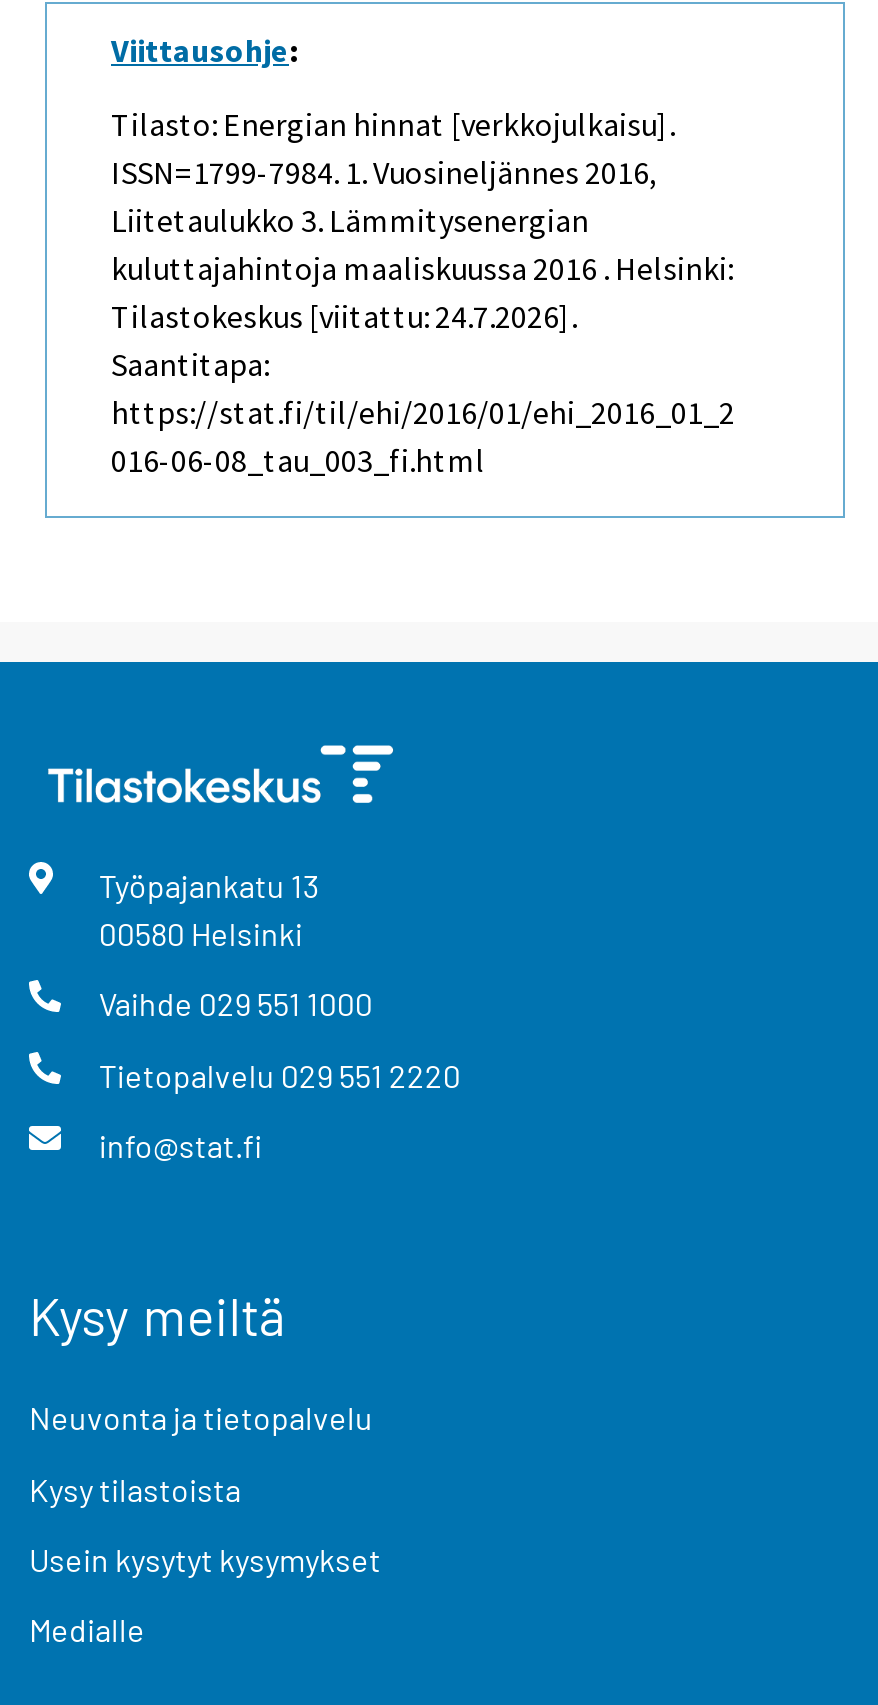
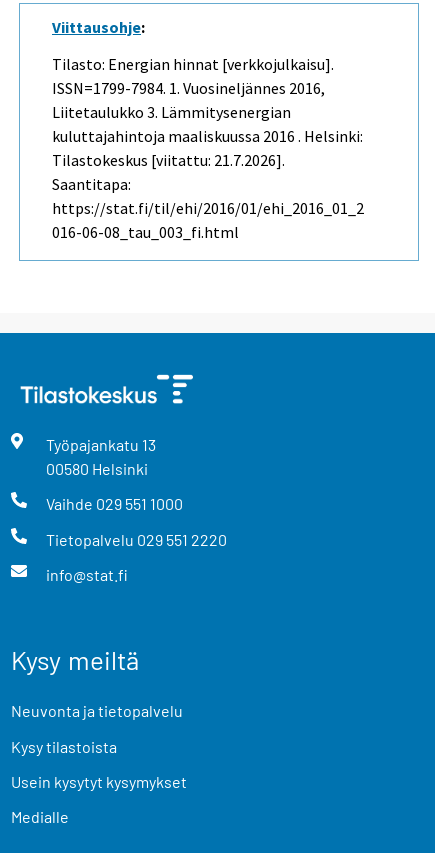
[111,296,577,336] Tilastokeskus [viitattu: 24.7.2026]. -> [52,150,285,170] Tilastokeskus [viitattu: 21.7.2026].

